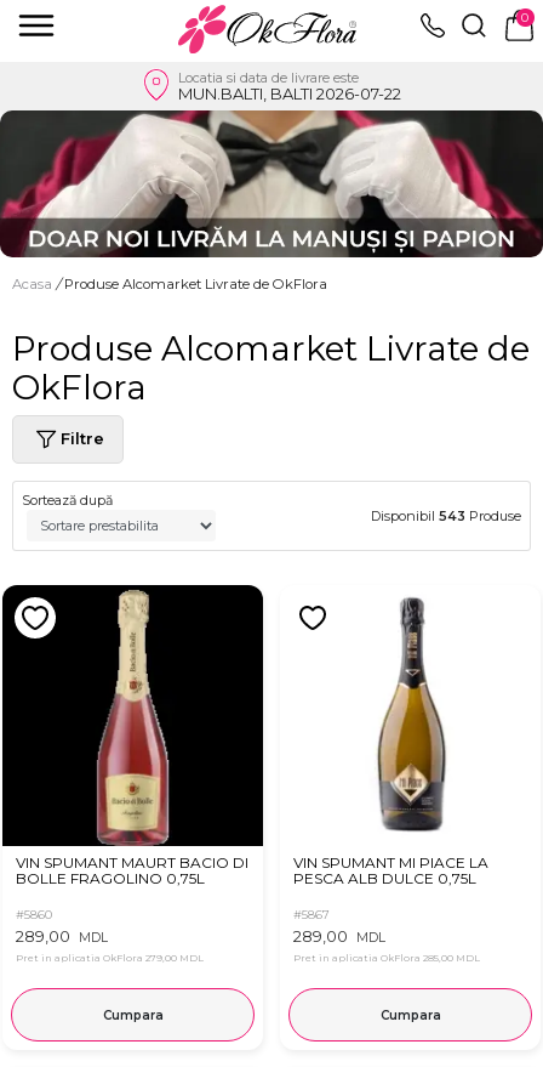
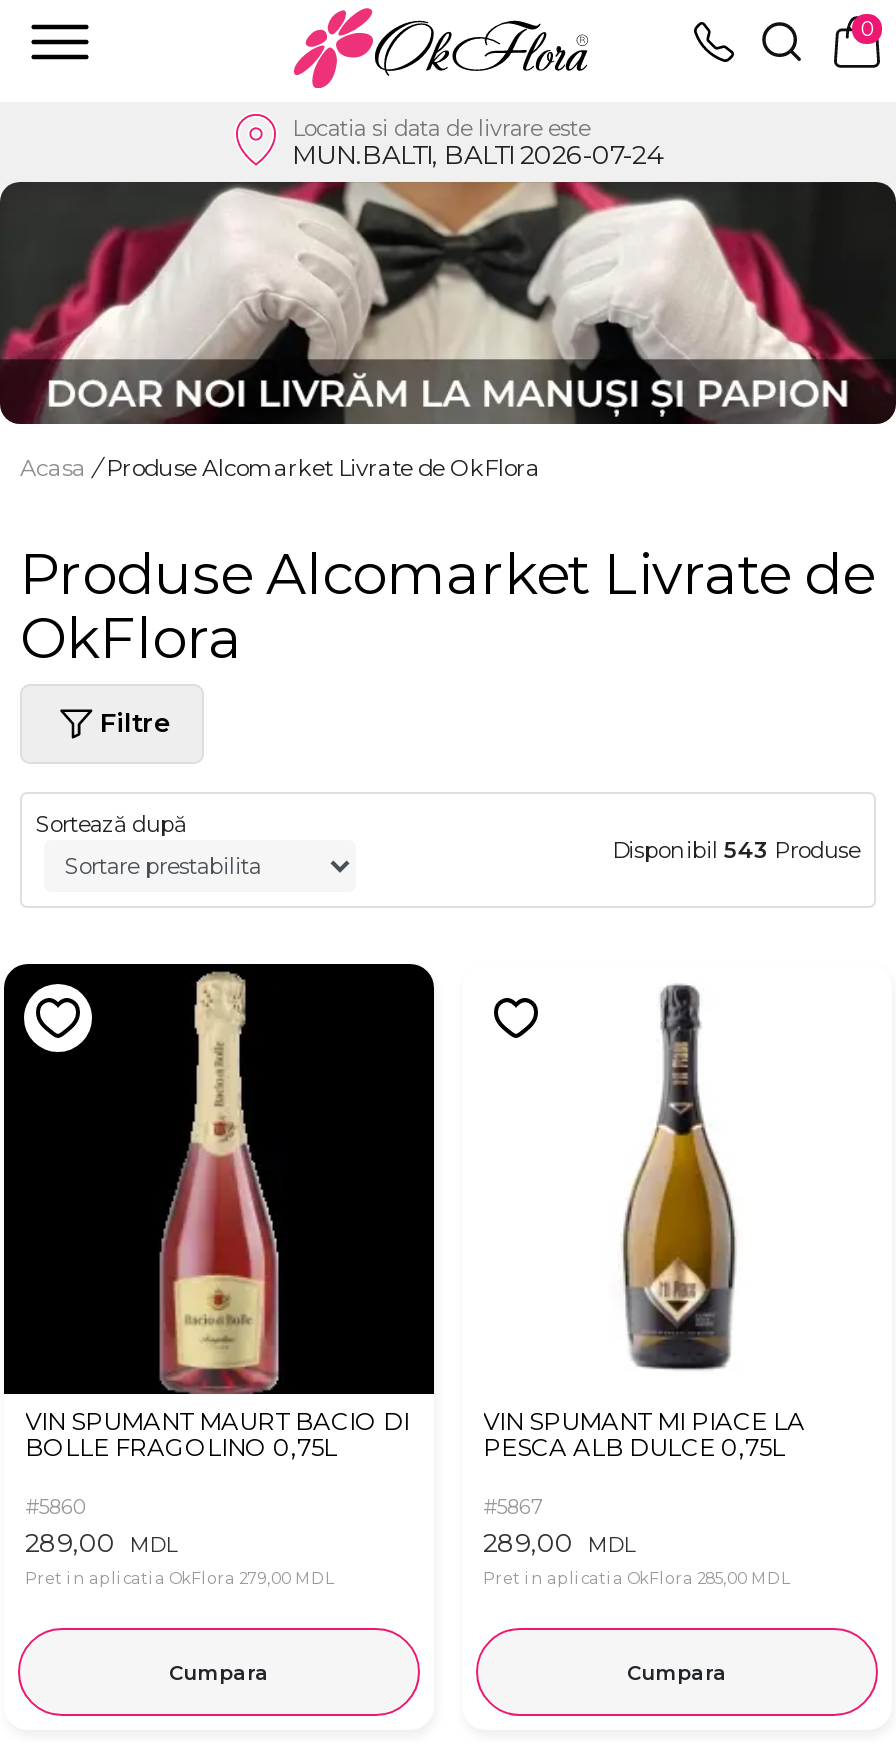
[178,83,401,103] MUN.BALTI, BALTI 2026-07-22 -> [292,137,662,169] MUN.BALTI, BALTI 2026-07-24

